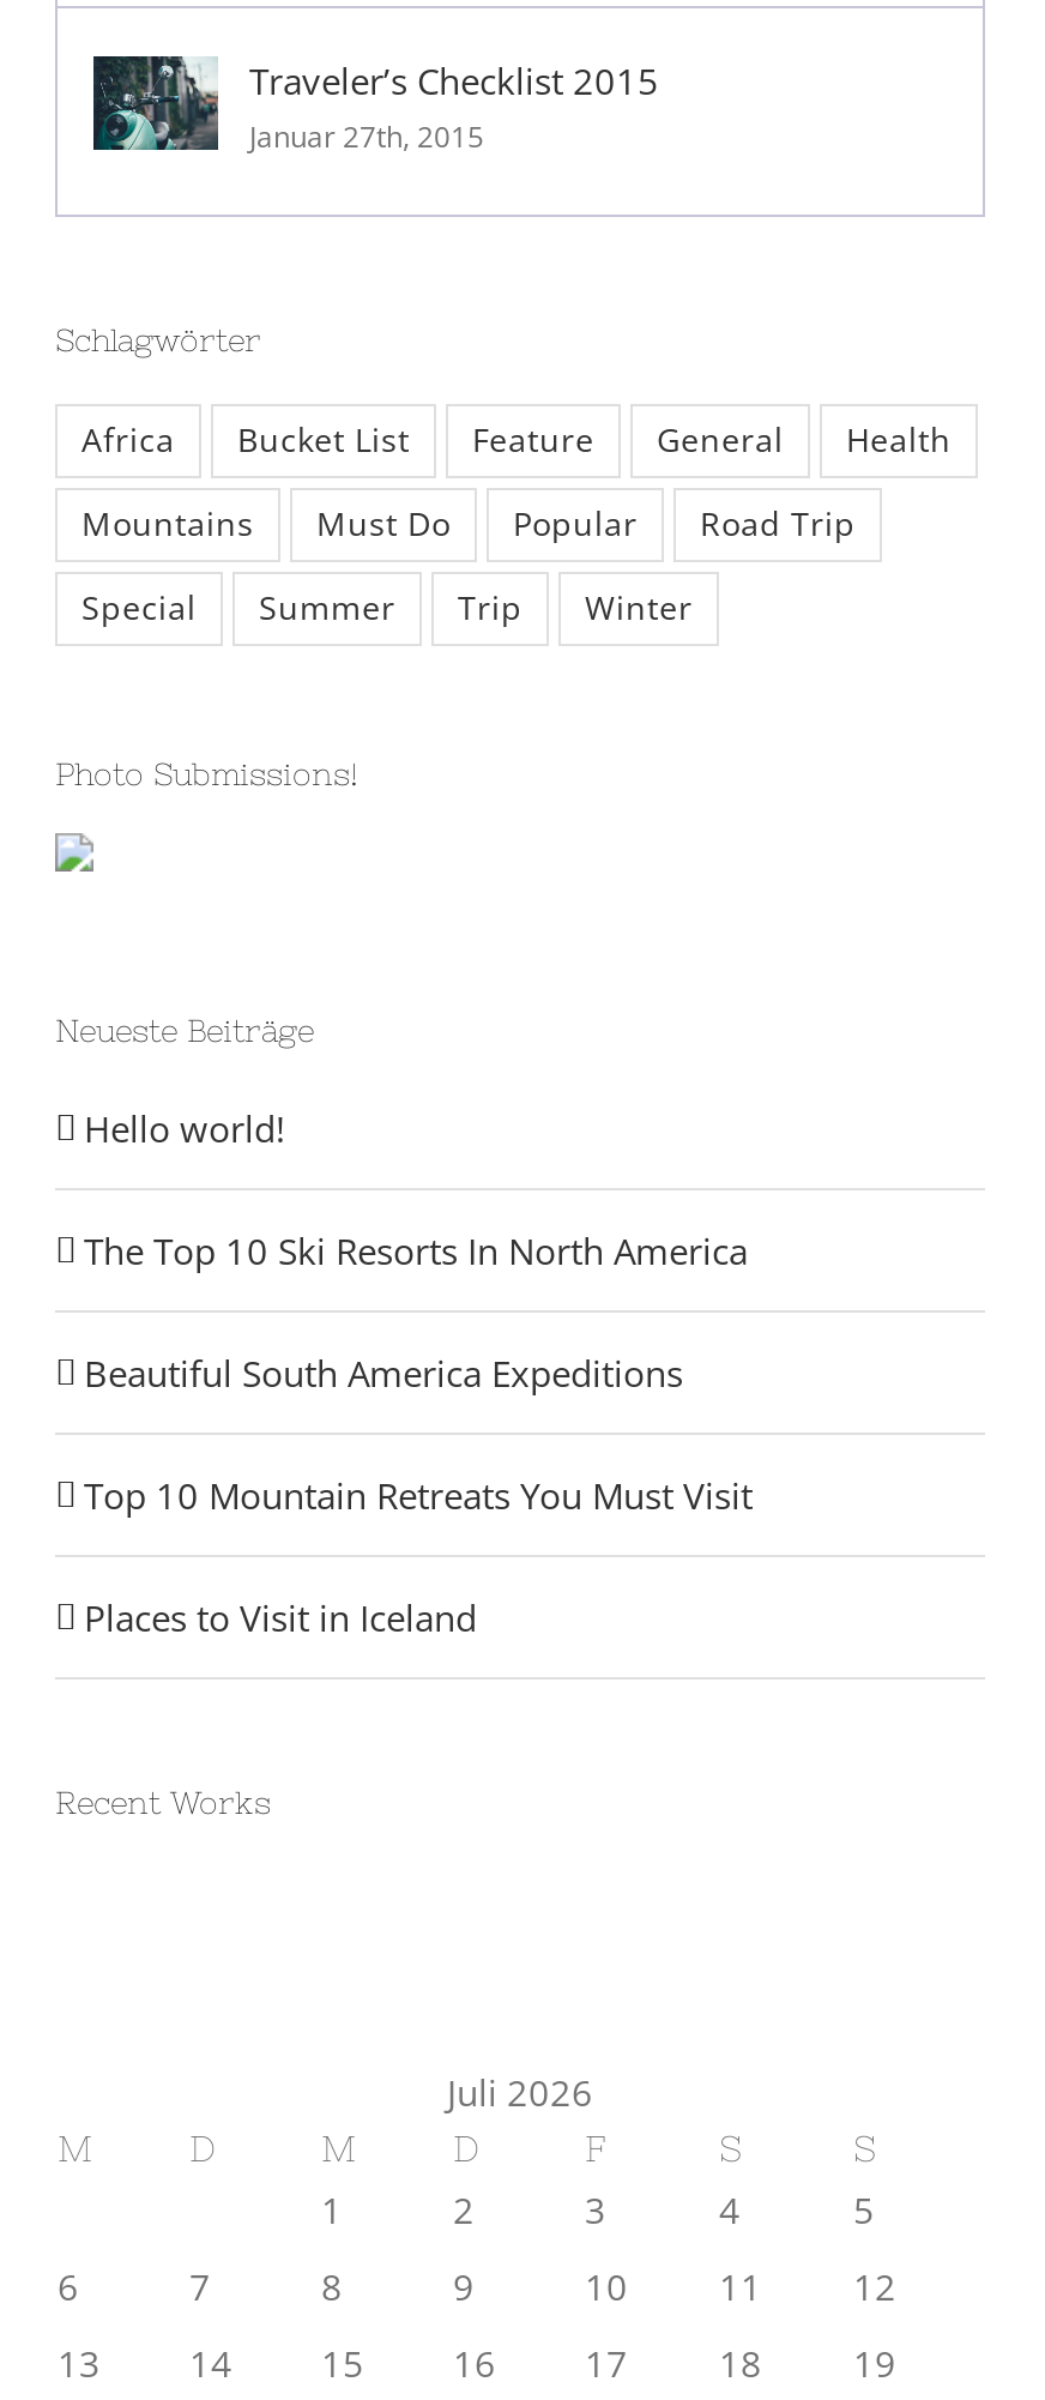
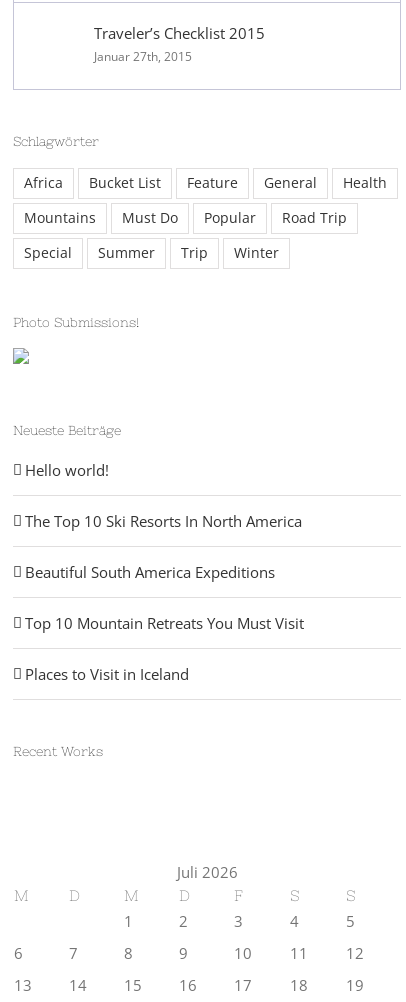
[89,53,221,153] [image] -> none

